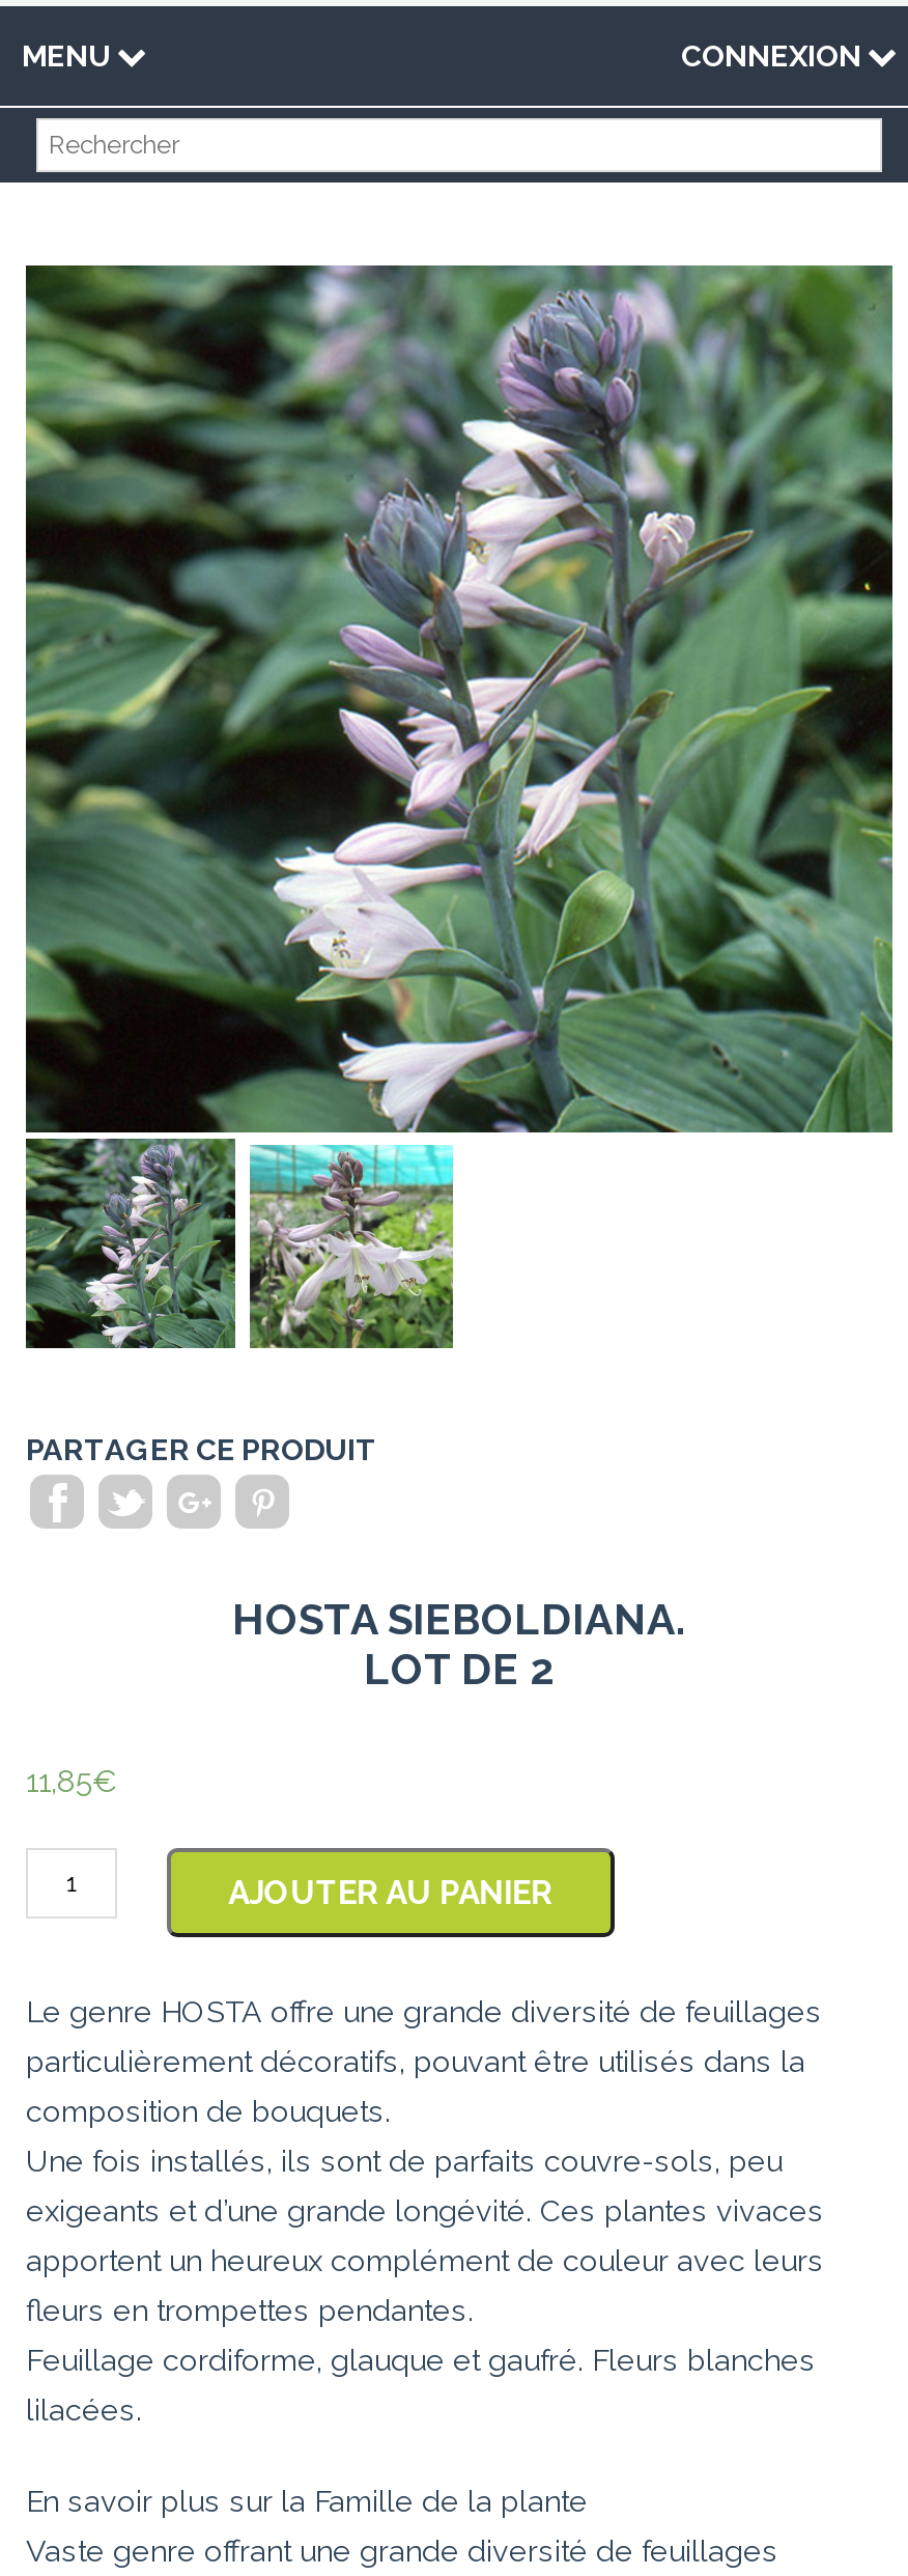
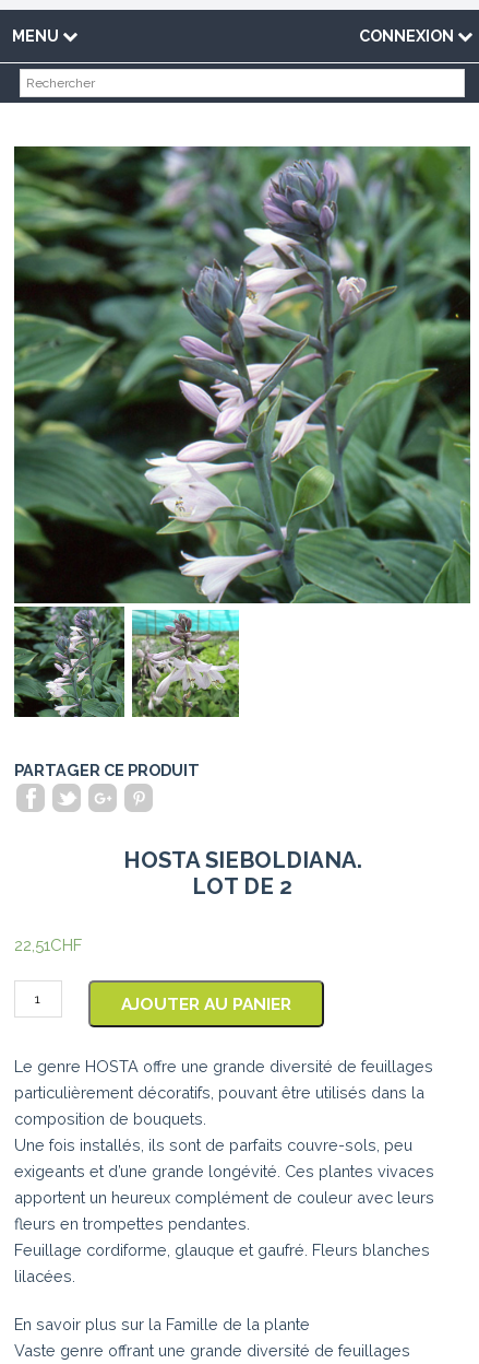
[26,1763,117,1801] 11,85€ -> [14,936,82,955] 22,51CHF

